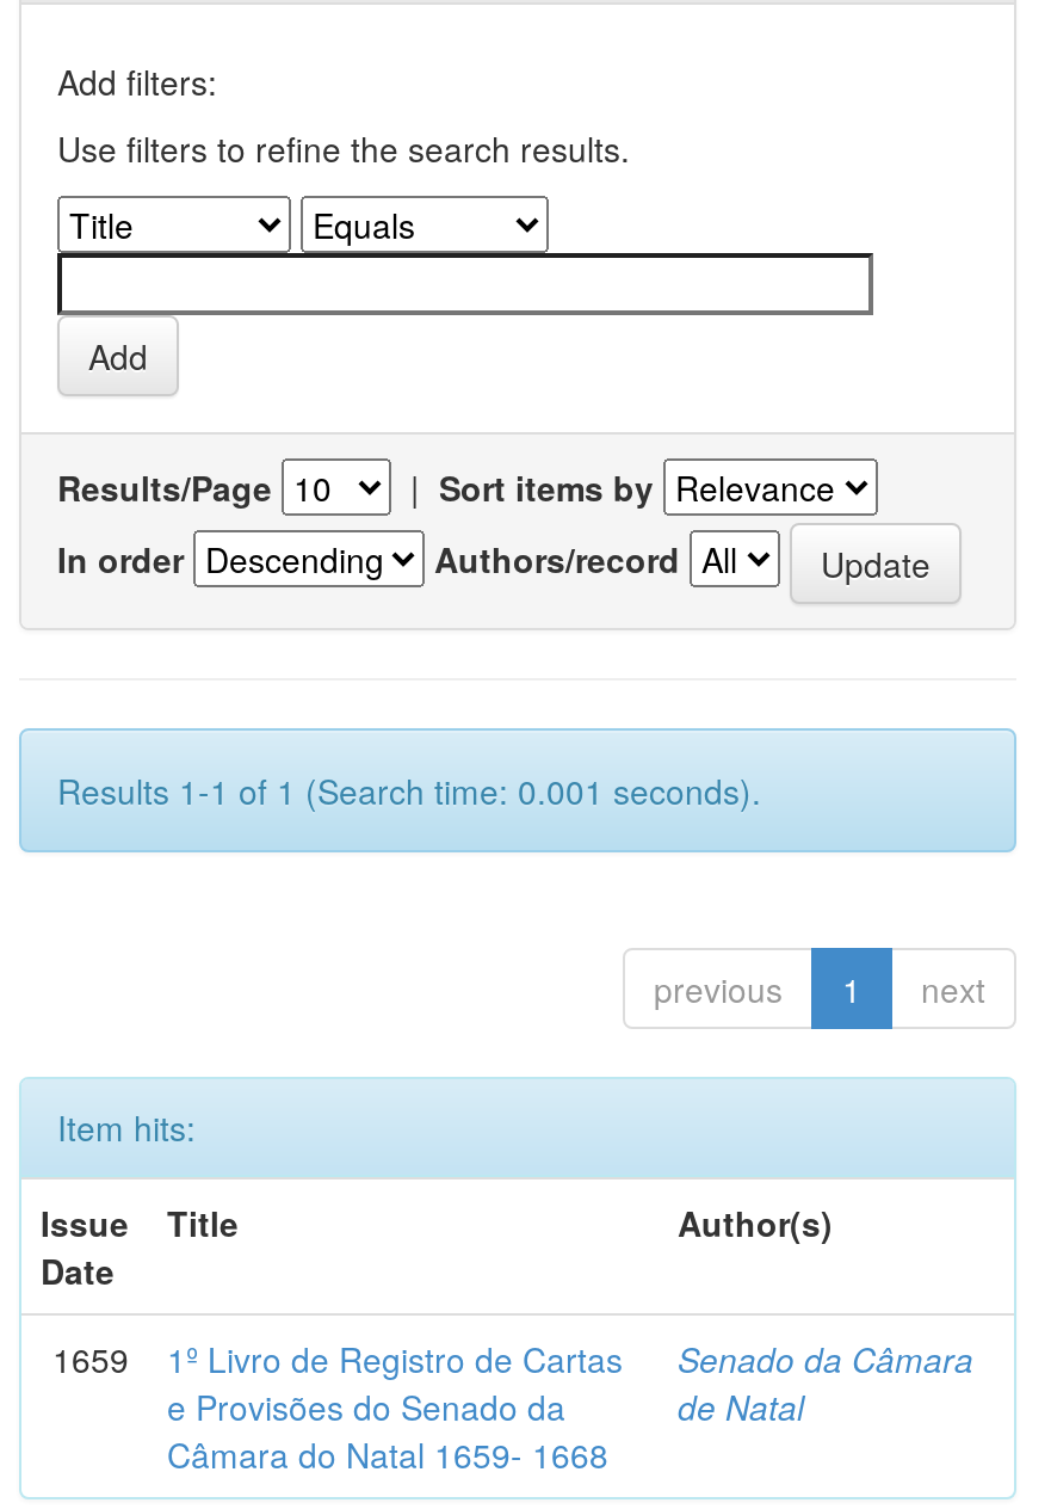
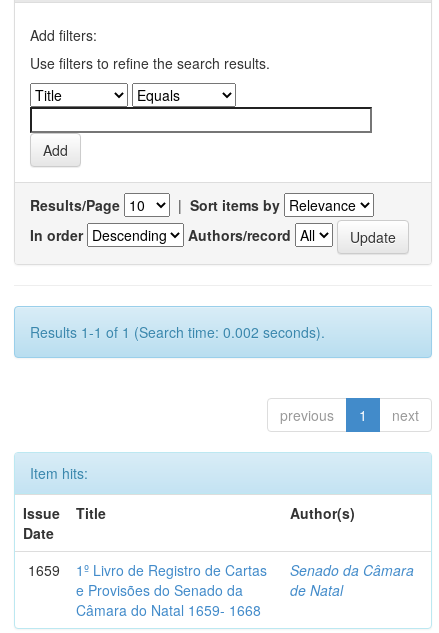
[57,766,761,814] Results 1-1 of 1 (Search time: 0.001 seconds). -> [30,322,325,342] Results 1-1 of 1 (Search time: 0.002 seconds).

